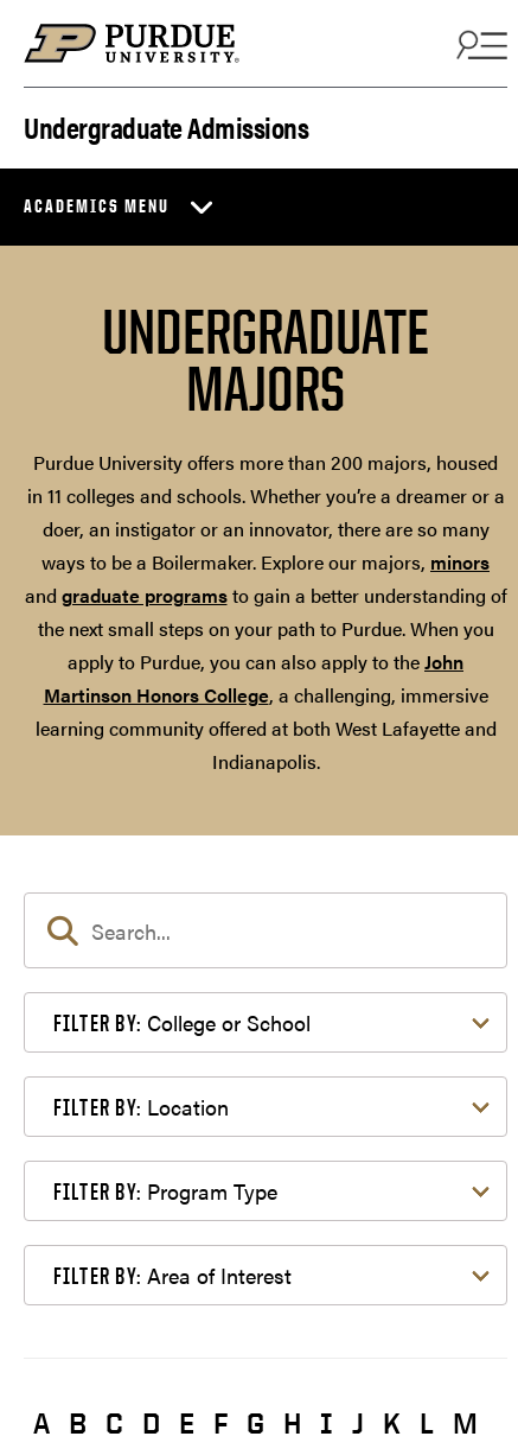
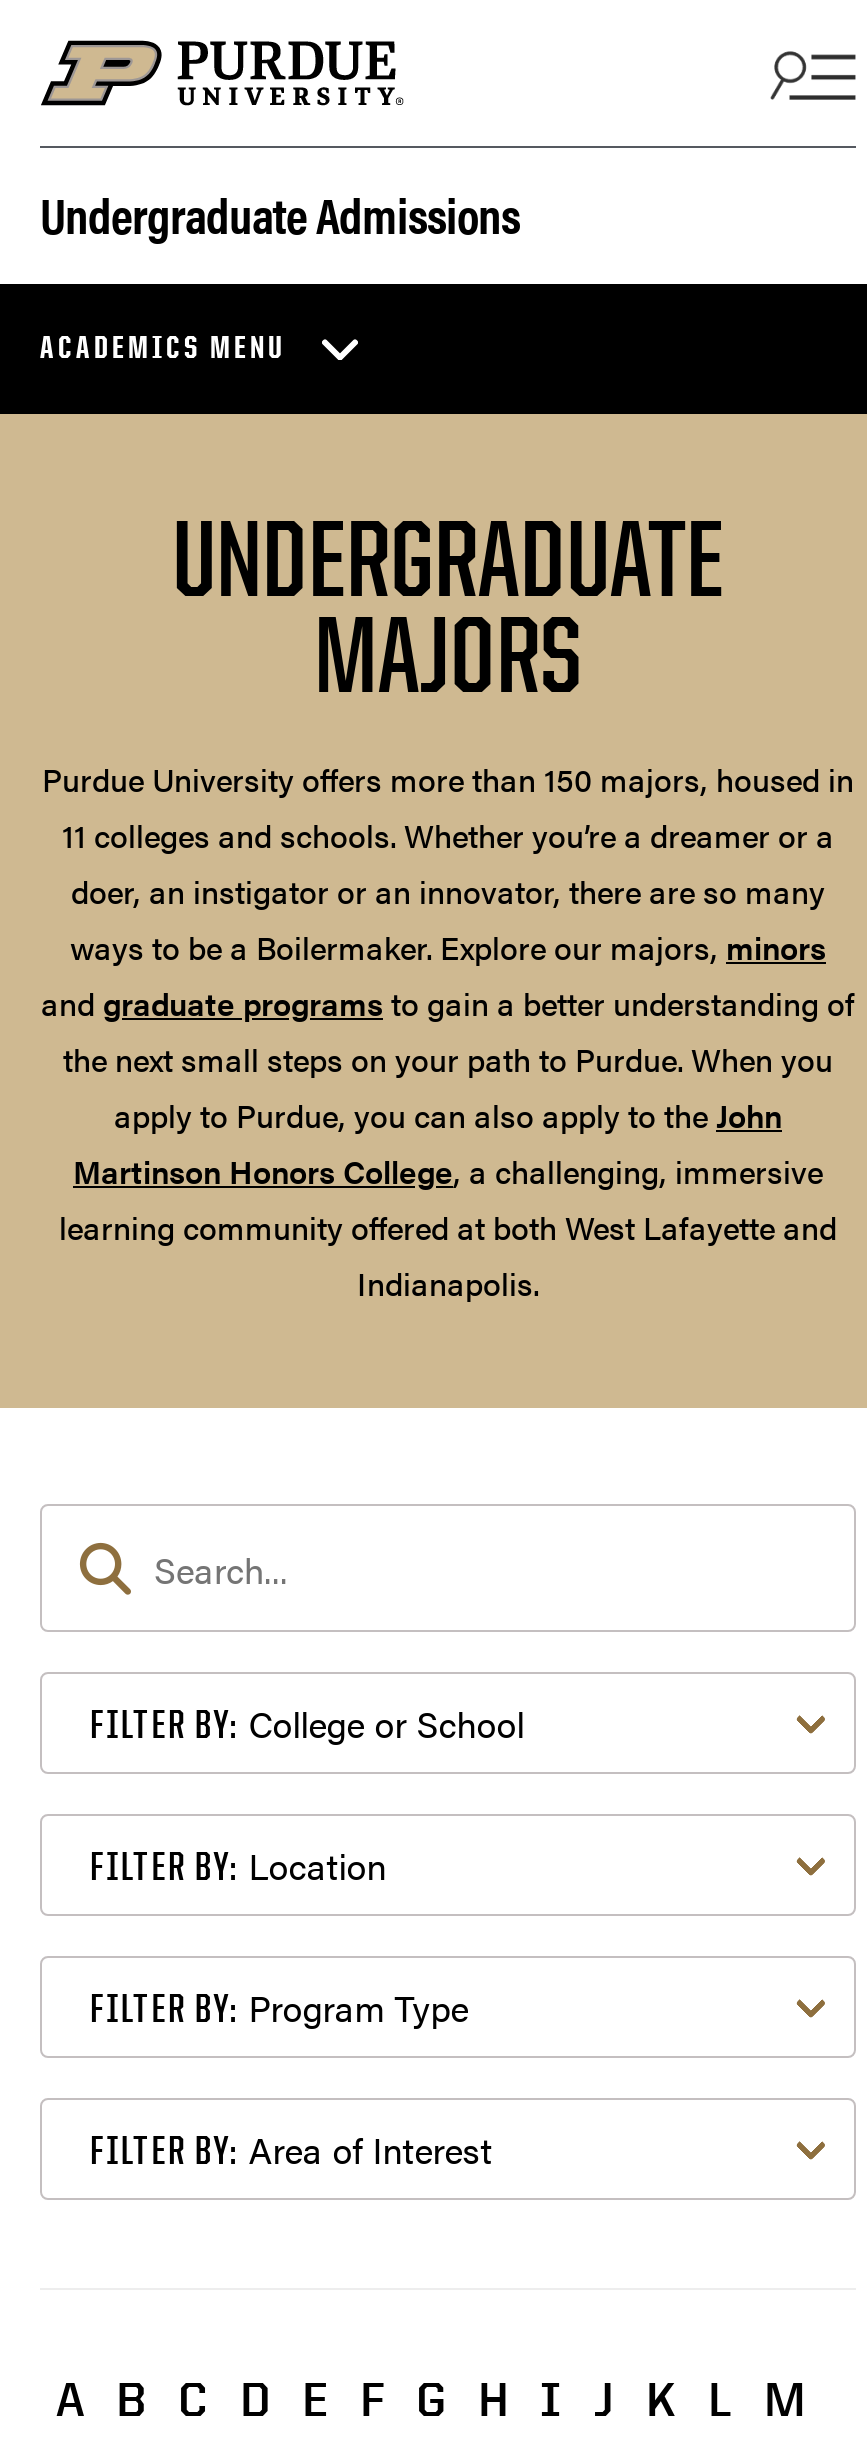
[27,449,504,509] Purdue University offers more than 200 majors, housed | in 11 colleges and schools. Whether you’re a dreamer or a -> [42,756,854,858] Purdue University offers more than 150 majors, housed in | 11 colleges and schools. Whether you’re a dreamer or a

